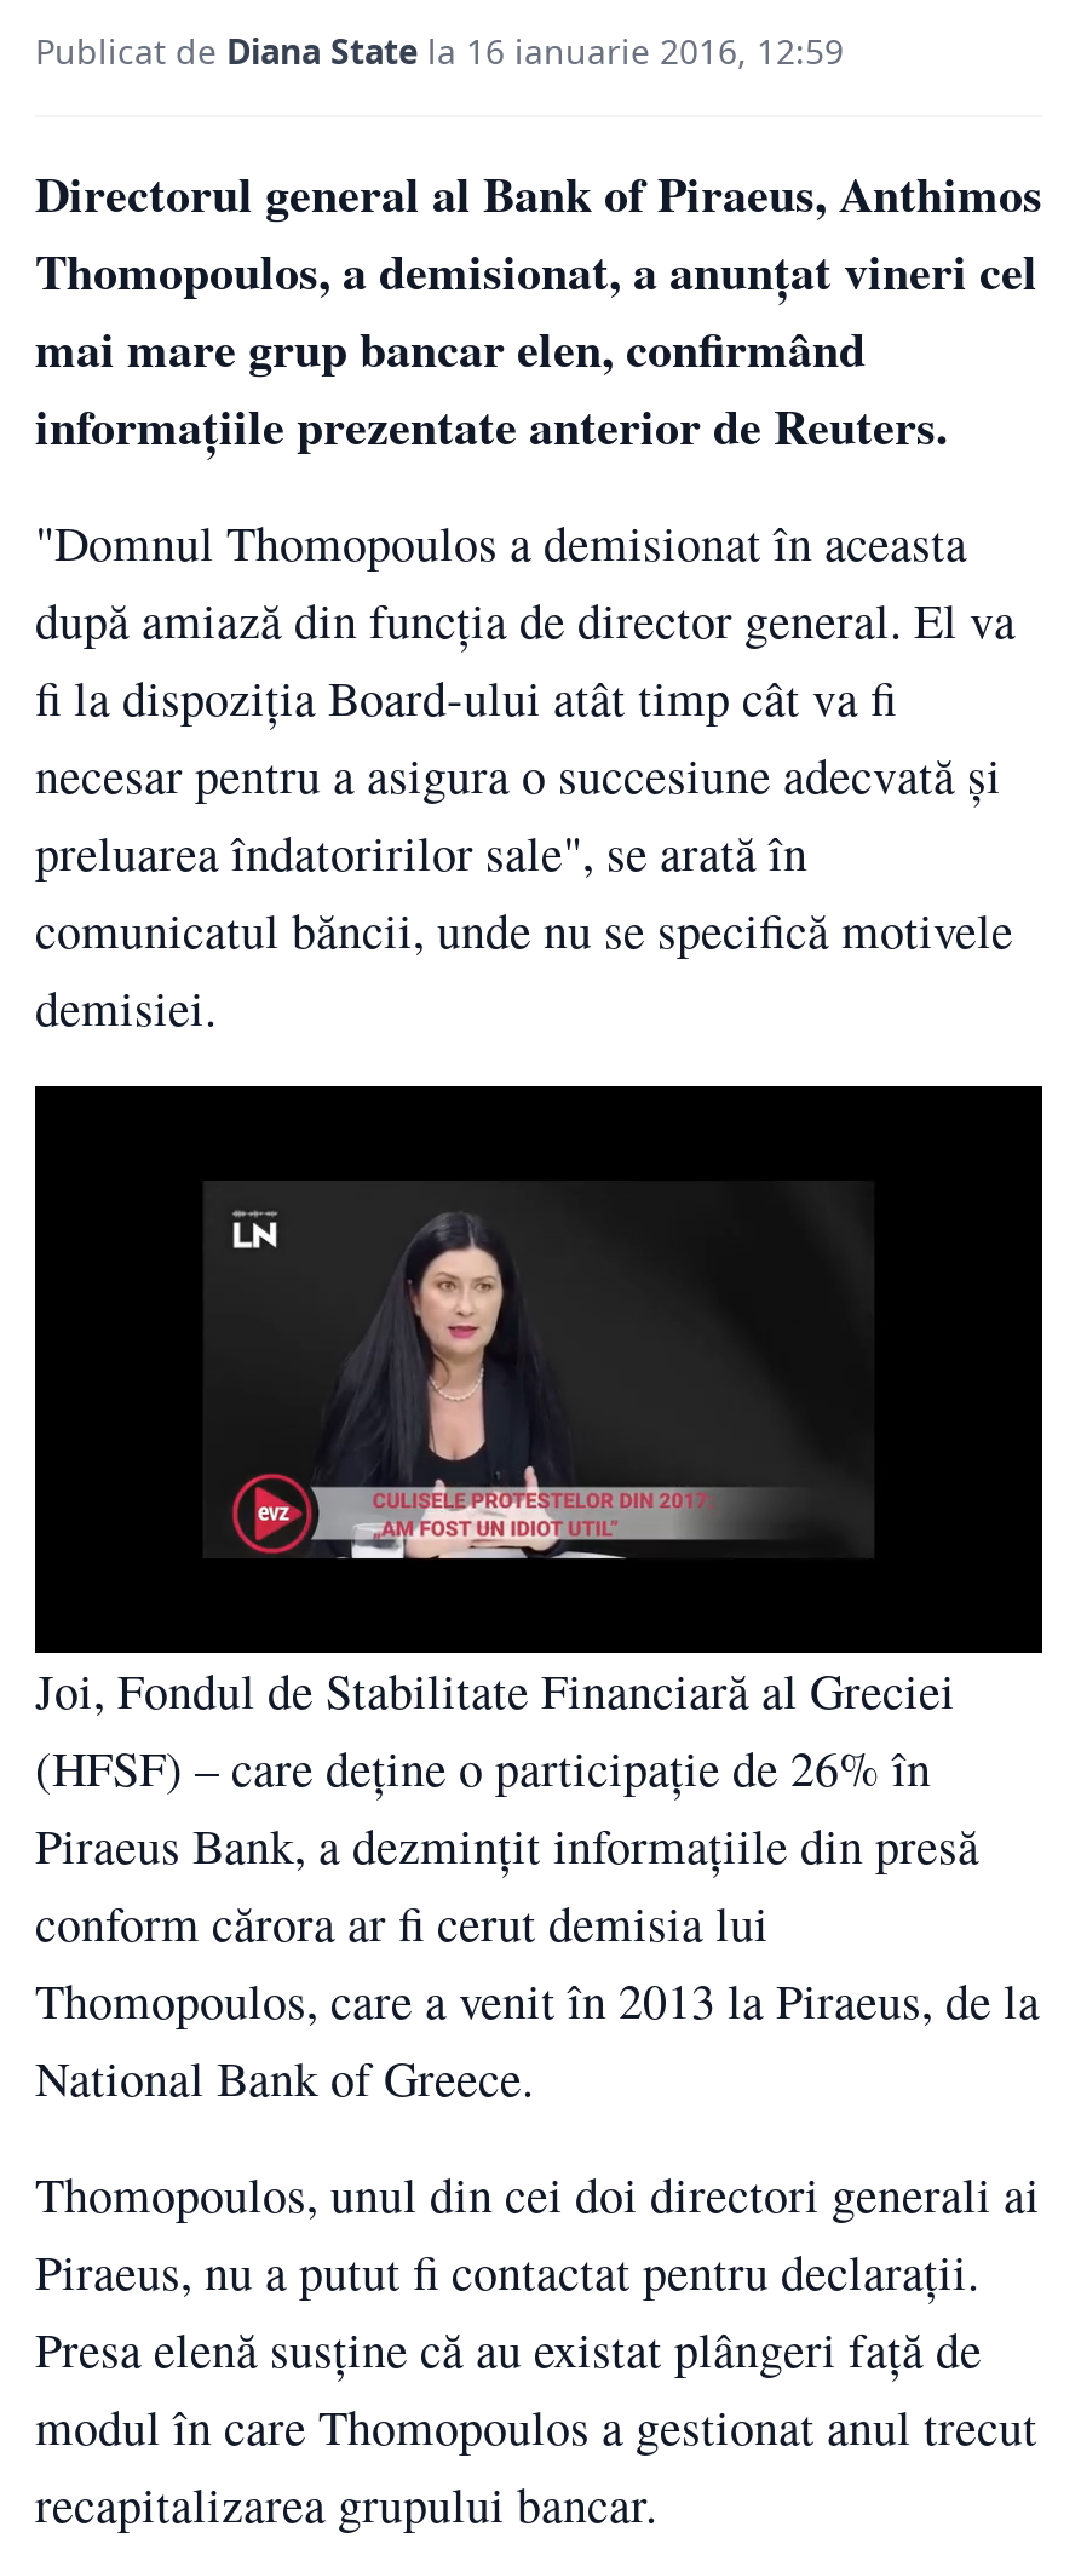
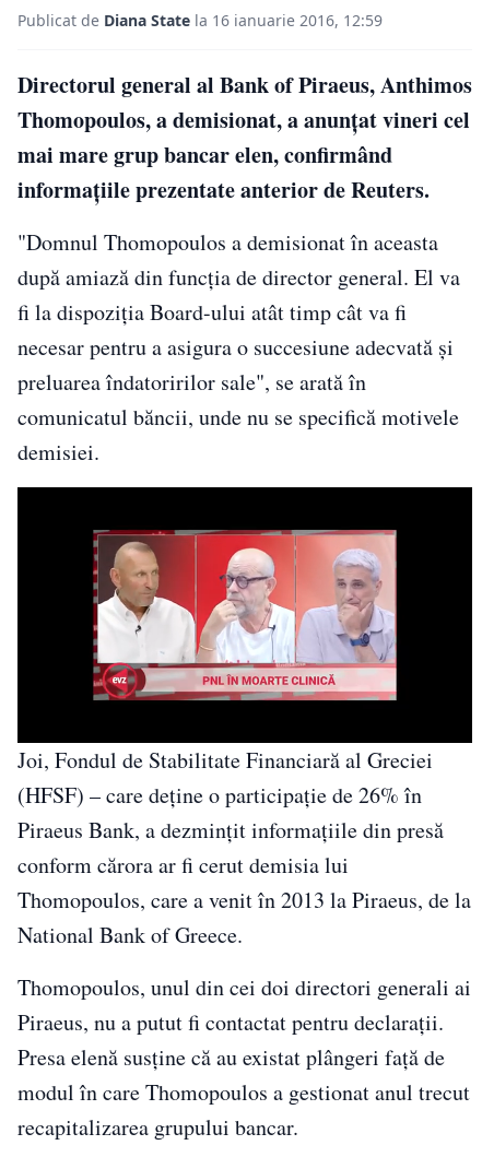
[205,1181,875,1561] [image] -> [93,529,398,701] [image]

